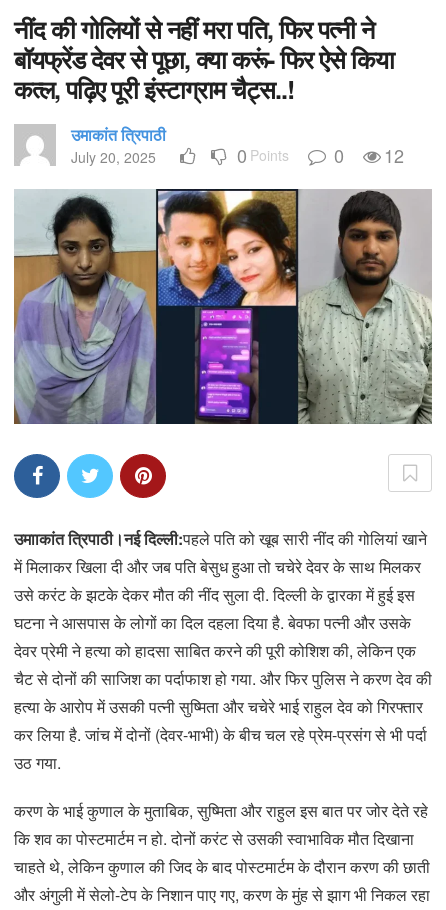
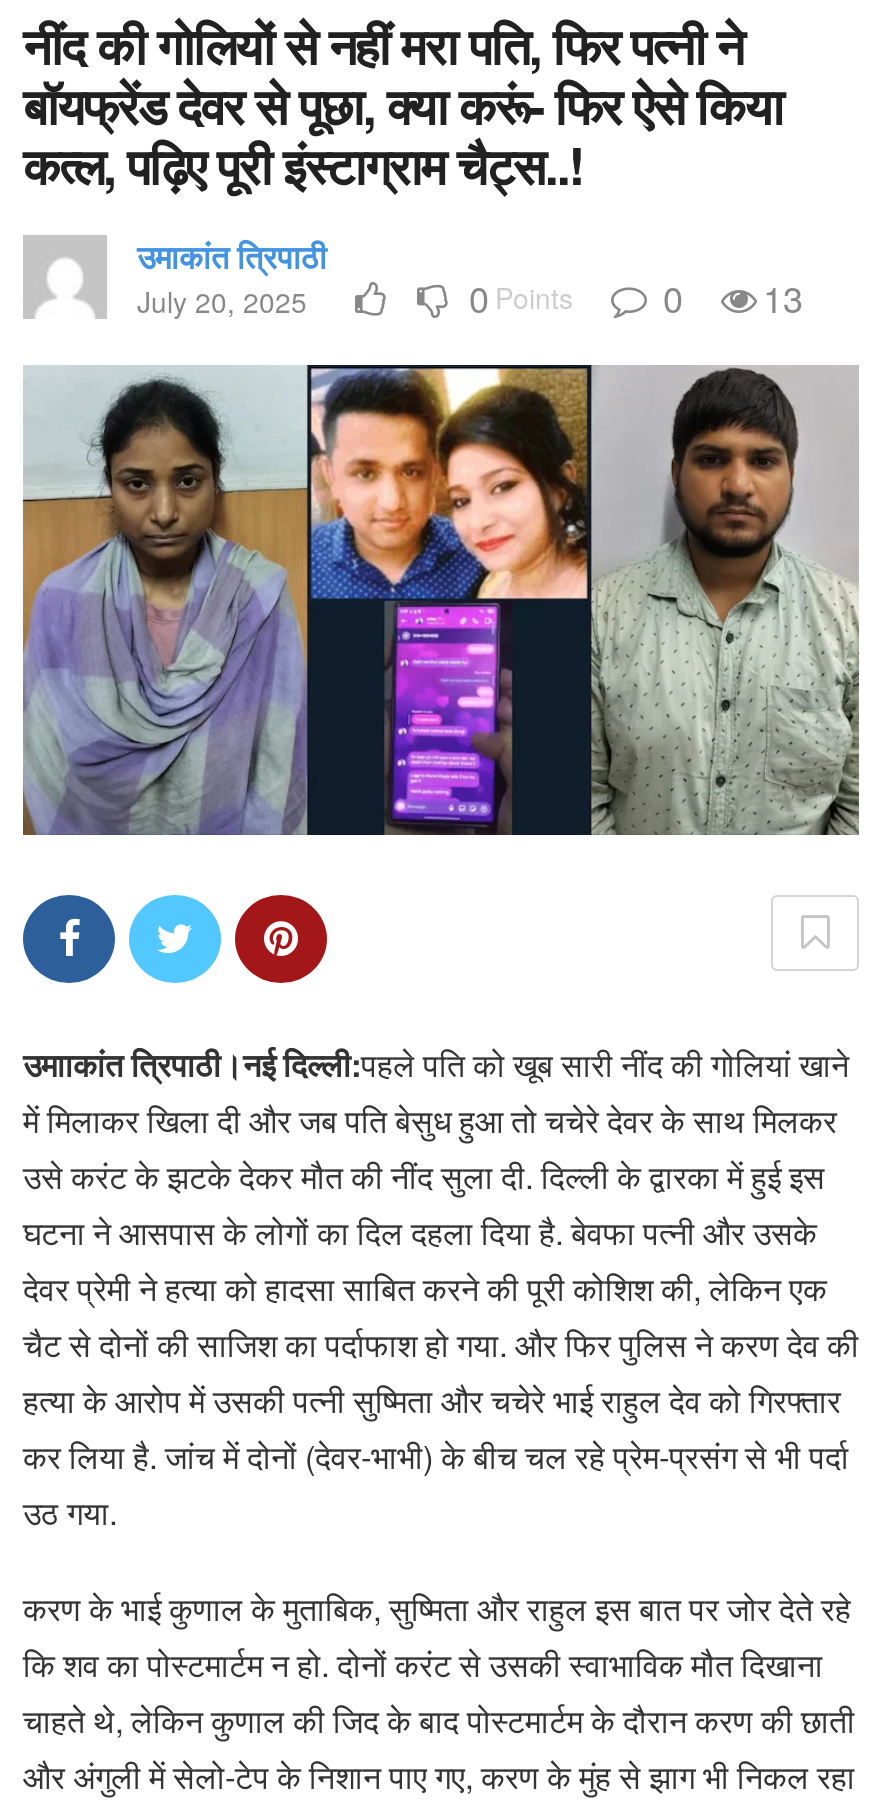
[237,142,404,168] 0 Points 0 12 -> [469,271,803,323] 0 Points 0 13

